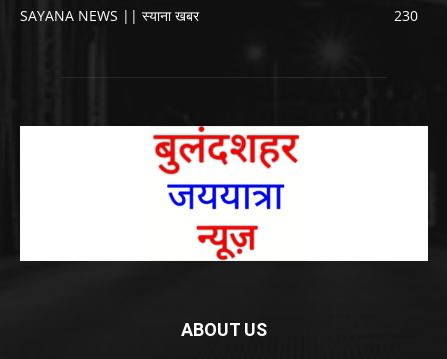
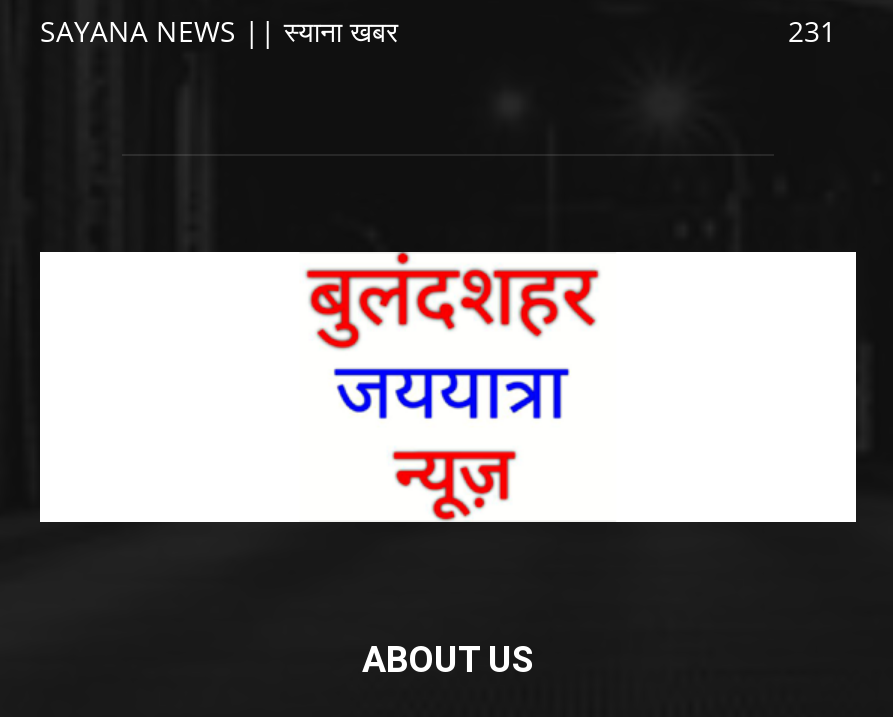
[394,6,418,25] 230 -> [788,13,836,51] 231

